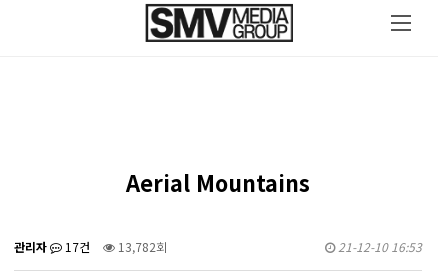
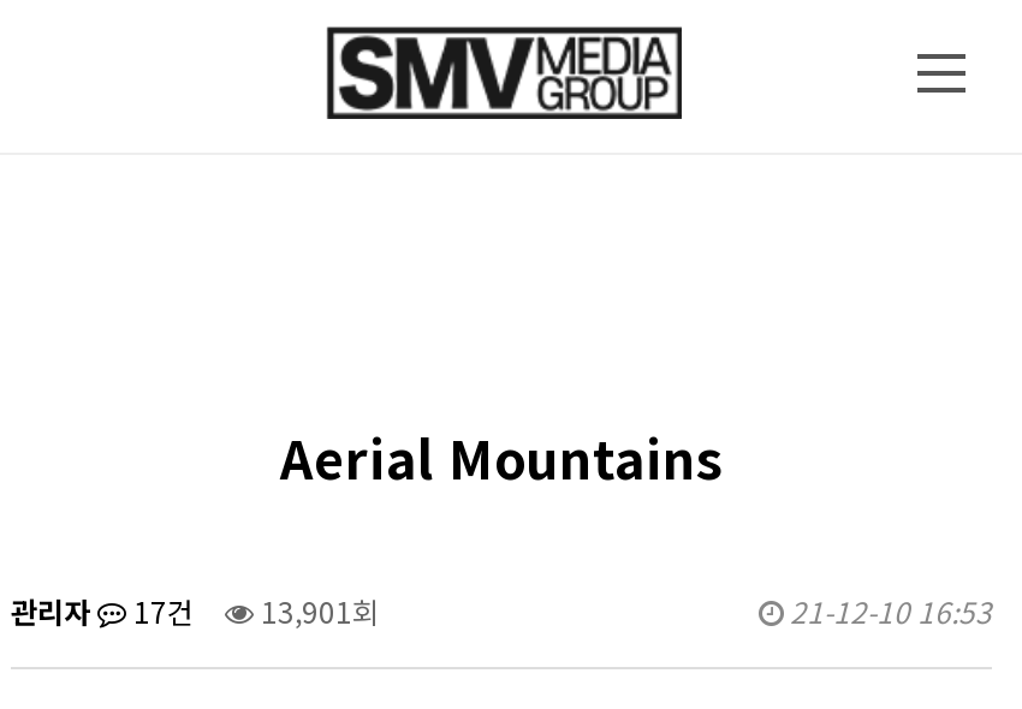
[14,238,167,255] 관리자 17건 13,782회 -> [11,590,379,631] 관리자 17건 13,901회

